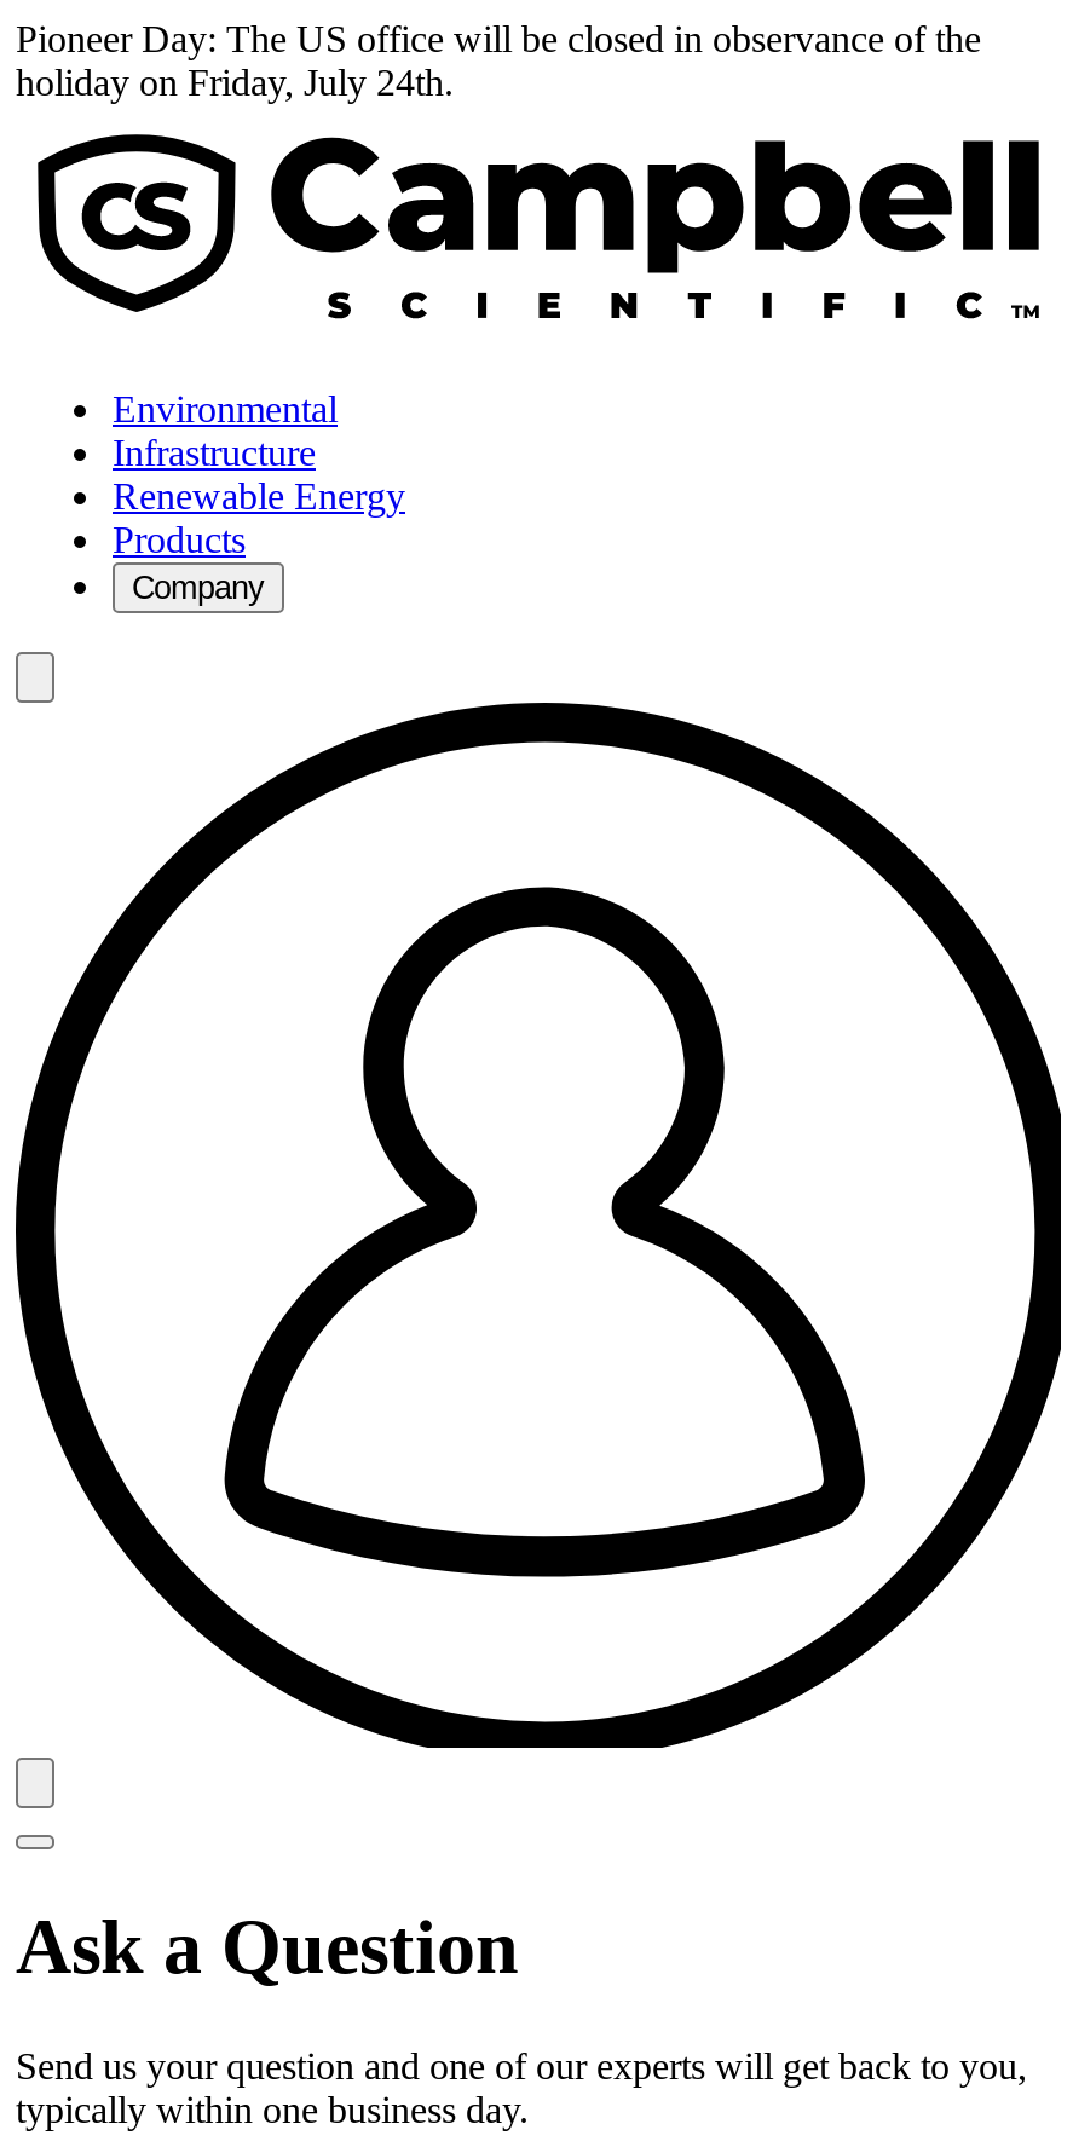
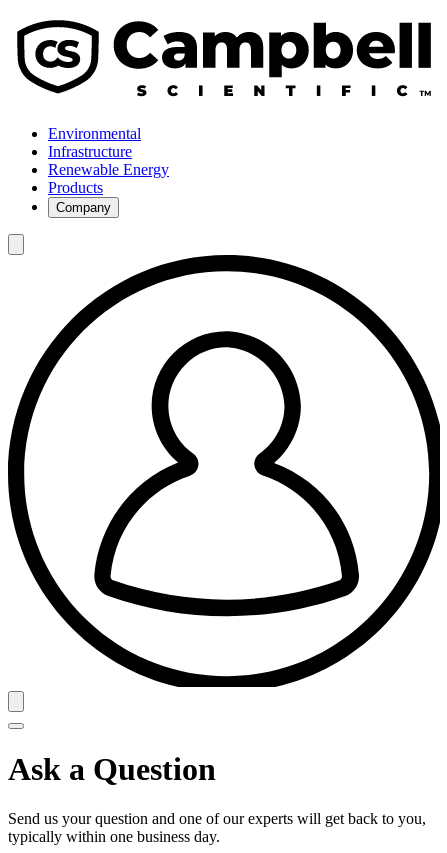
[16,18,981,103] Pioneer Day: The US office will be closed in observance of the | holiday on Friday, July 24th. -> none

